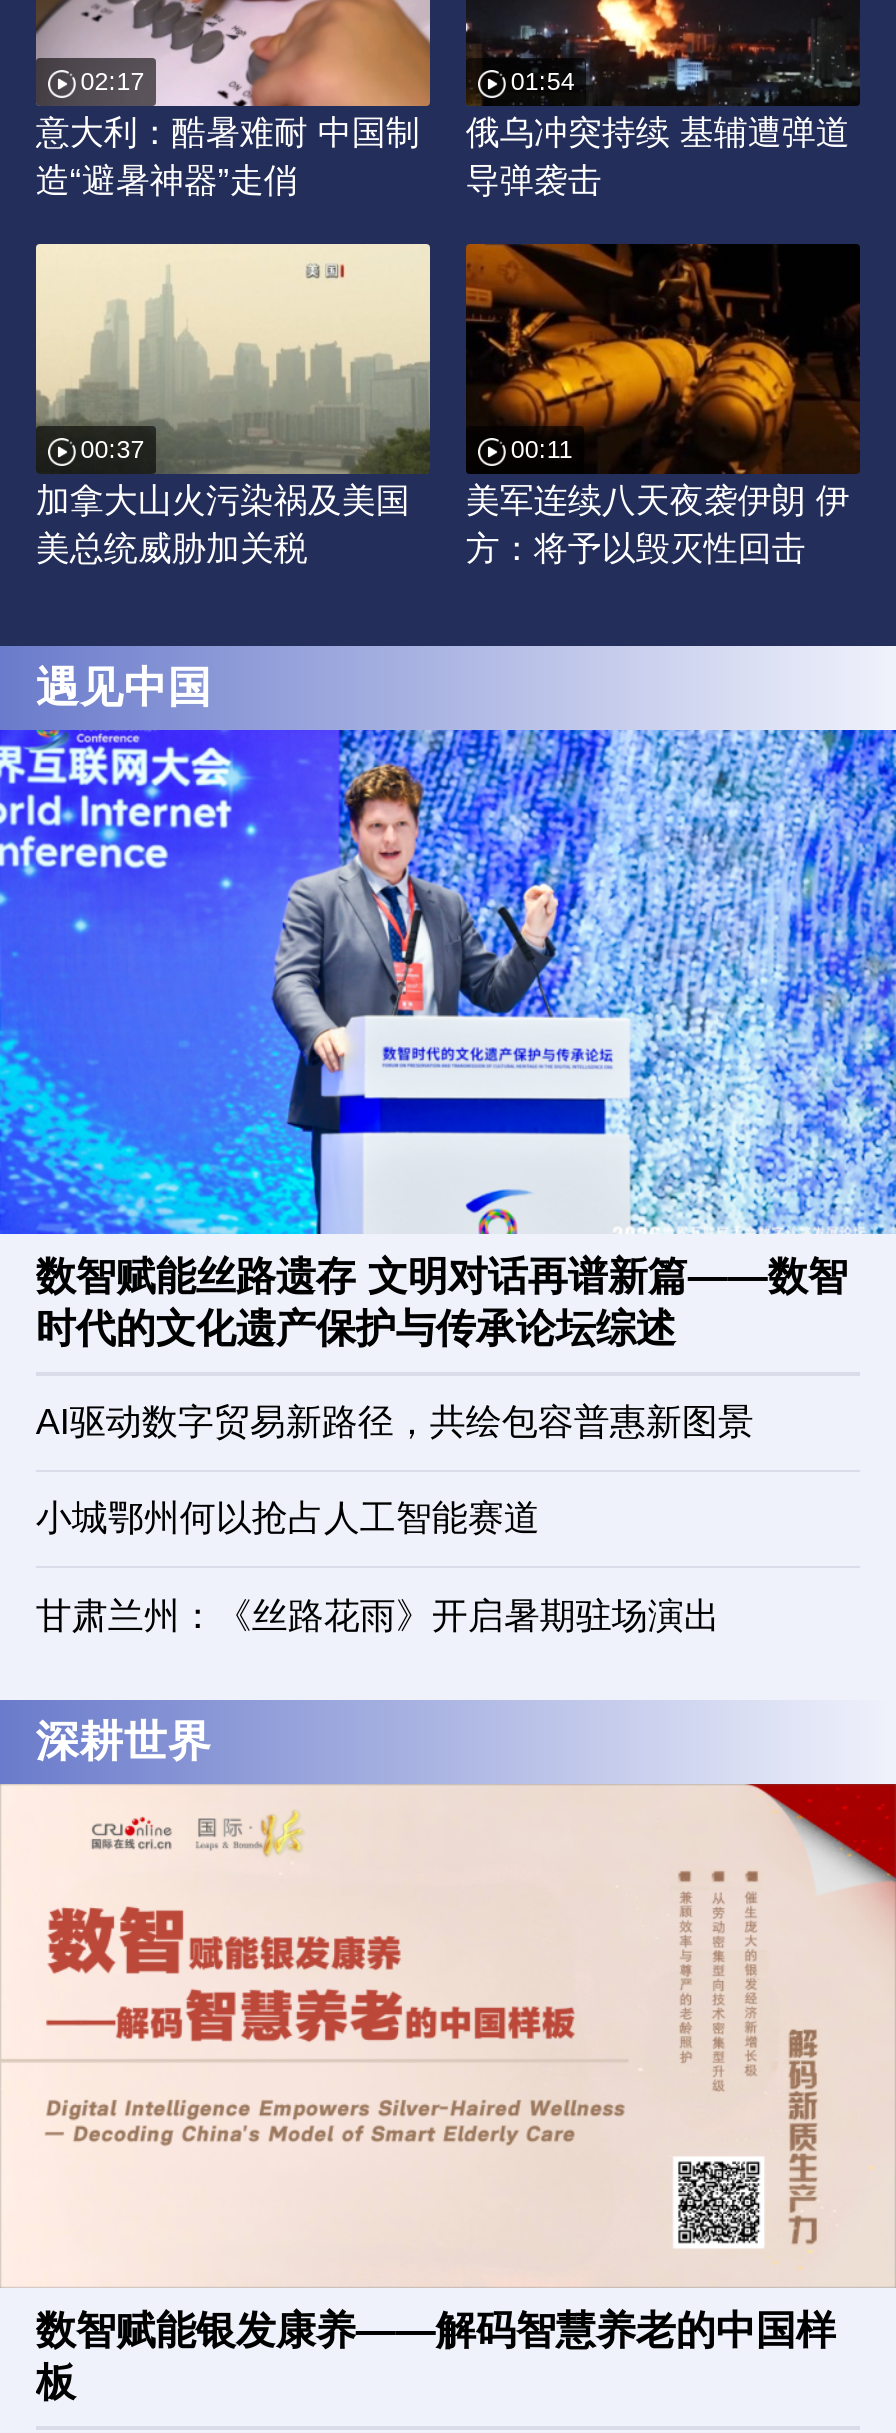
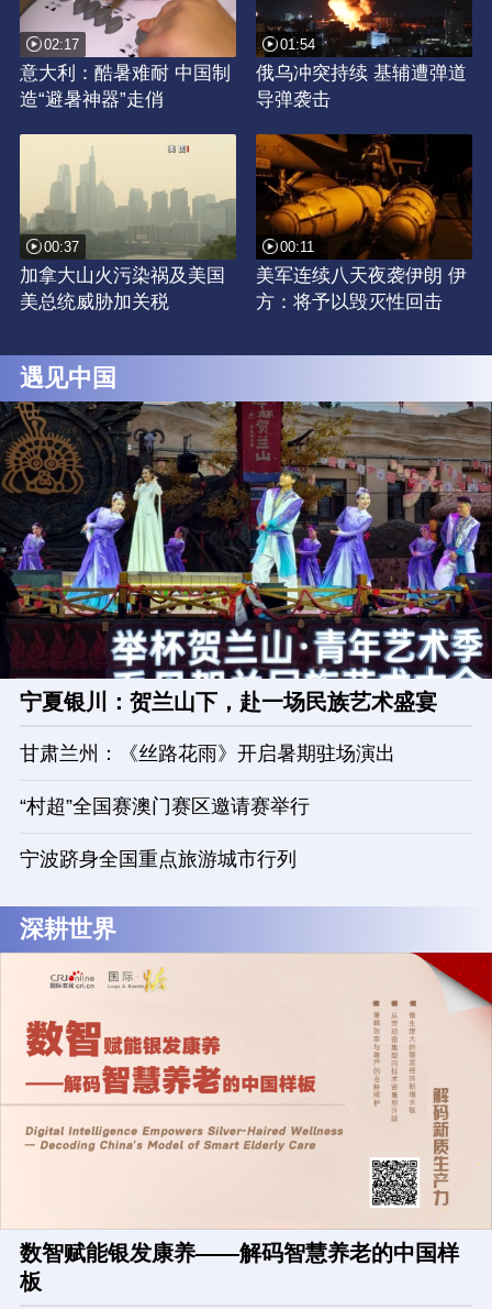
[6,728,890,1538] [image] | 数智赋能丝路遗存 文明对话再谱新篇——数智 | 时代的文化遗产保护与传承论坛综述 | AI驱动数字贸易新路径，共绘包容普惠新图景 | 小城鄂州何以抢占人工智能赛道 -> [3,400,489,714] [image] | 宁夏银川：贺兰山下，赴一场民族艺术盛宴
moved [36,1595,720,1635] -> [20,742,395,764]: 甘肃兰州：《丝路花雨》开启暑期驻场演出
none -> [20,795,310,871] “村超”全国赛澳门赛区邀请赛举行 | 宁波跻身全国重点旅游城市行列

